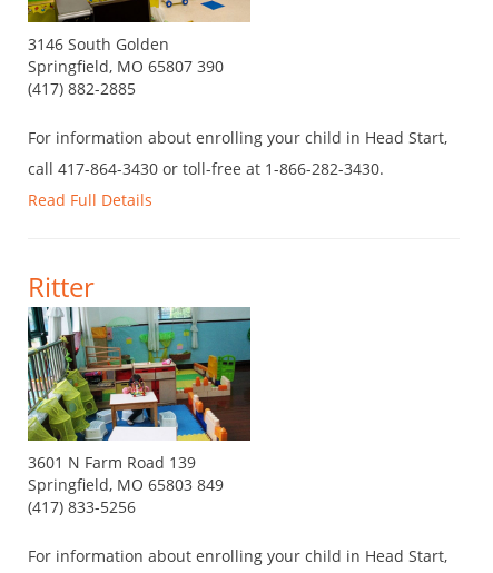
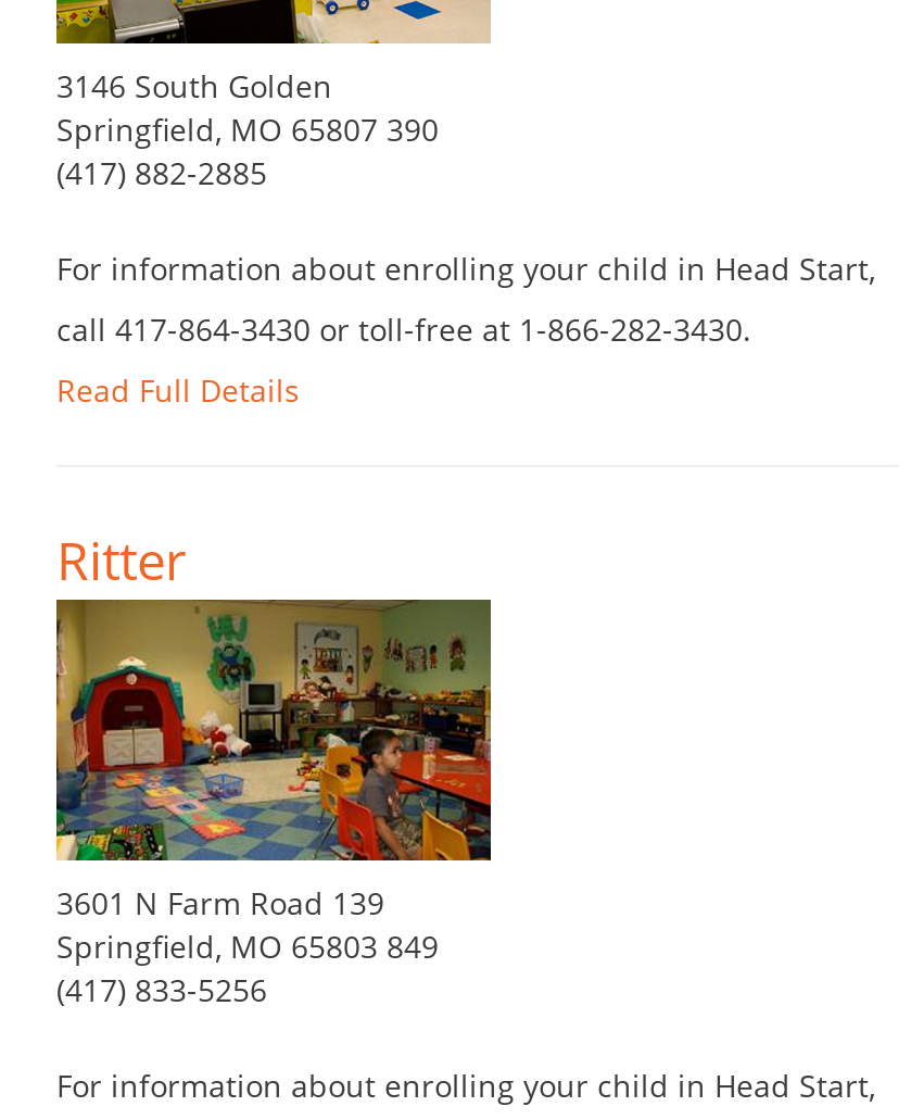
[27,307,252,442] [image] -> [54,598,493,863] [image]

